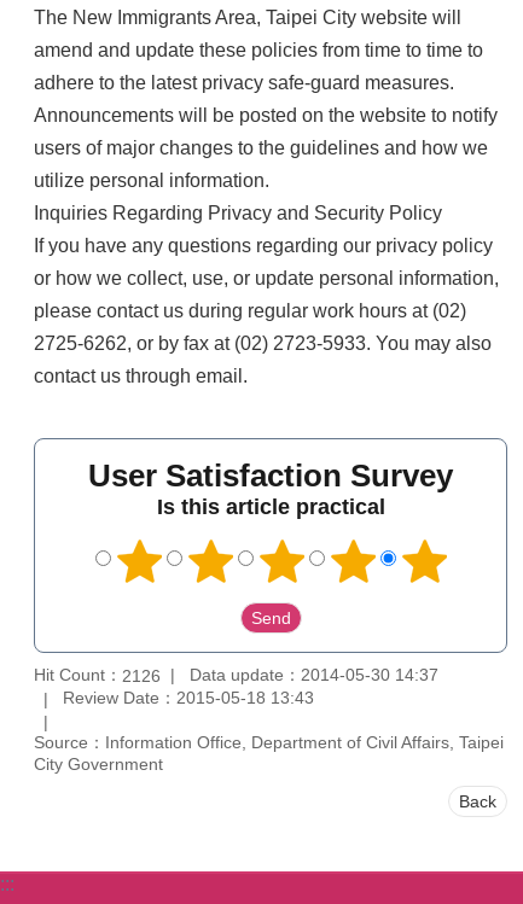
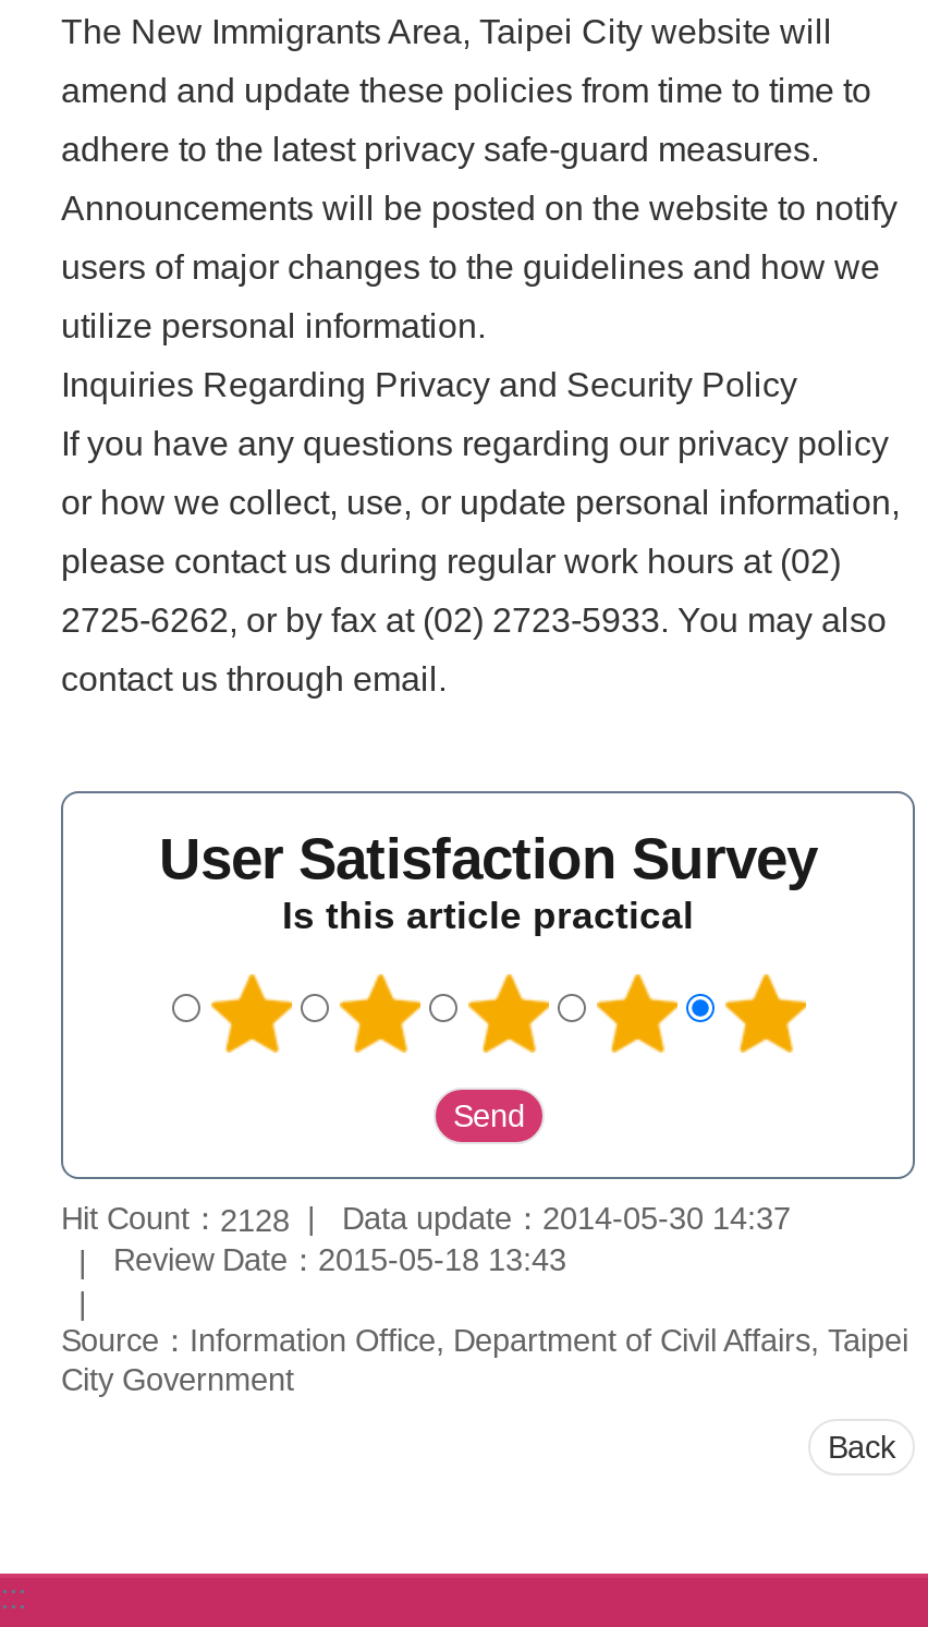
[34,665,438,685] Hit Count：2126 Data update：2014-05-30 14:37 -> [61,1200,791,1238] Hit Count：2128 Data update：2014-05-30 14:37

